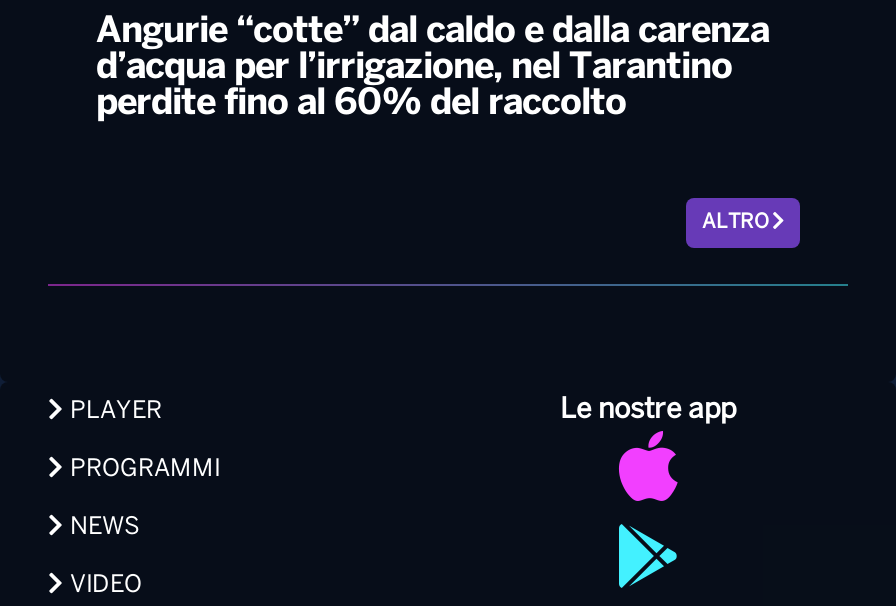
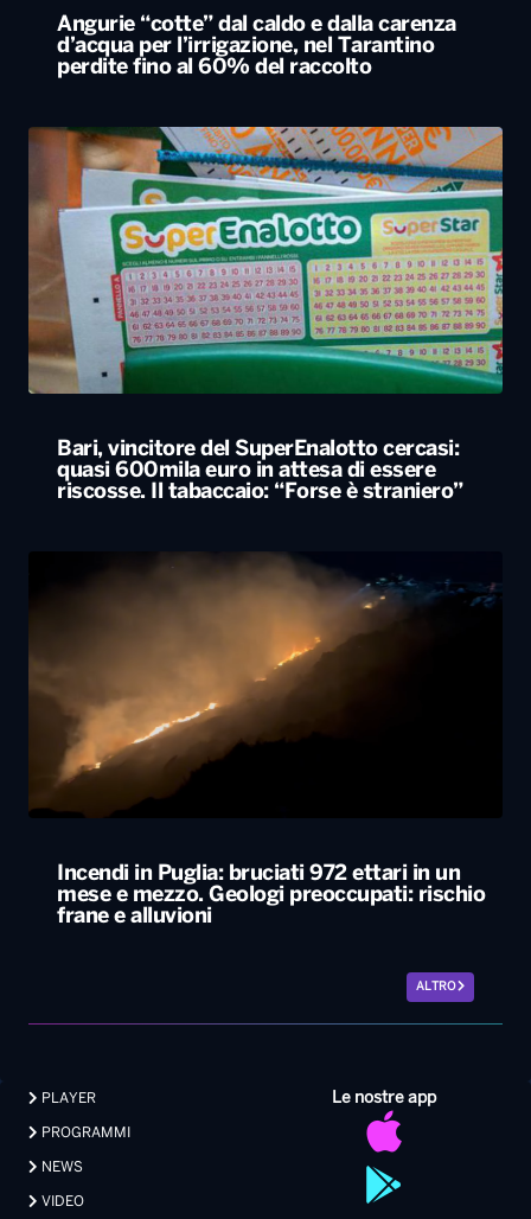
none -> [27,126,504,503] [image] | Bari, vincitore del SuperEnalotto cercasi: | quasi 600mila euro in attesa di essere | riscosse. Il tabaccaio: “Forse è straniero”
none -> [28,553,414,809] [image]
none -> [57,864,485,927] Incendi in Puglia: bruciati 972 ettari in un | mese e mezzo. Geologi preoccupati: rischio | frane e alluvioni

